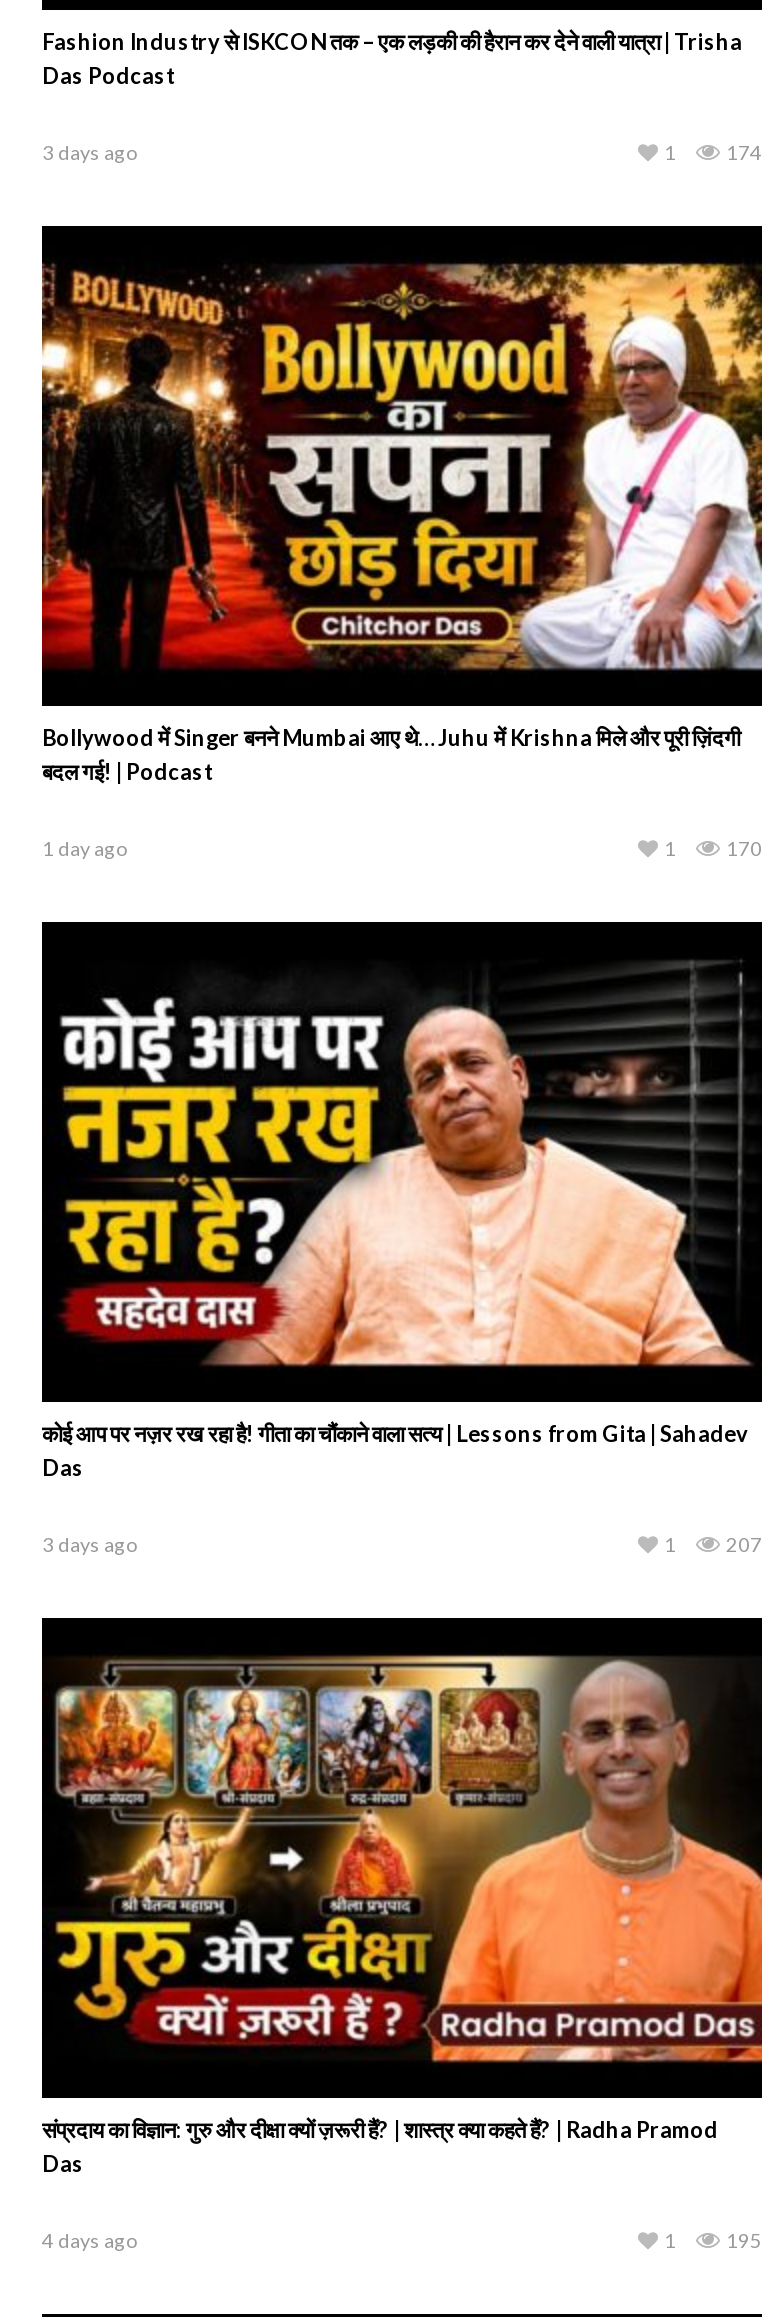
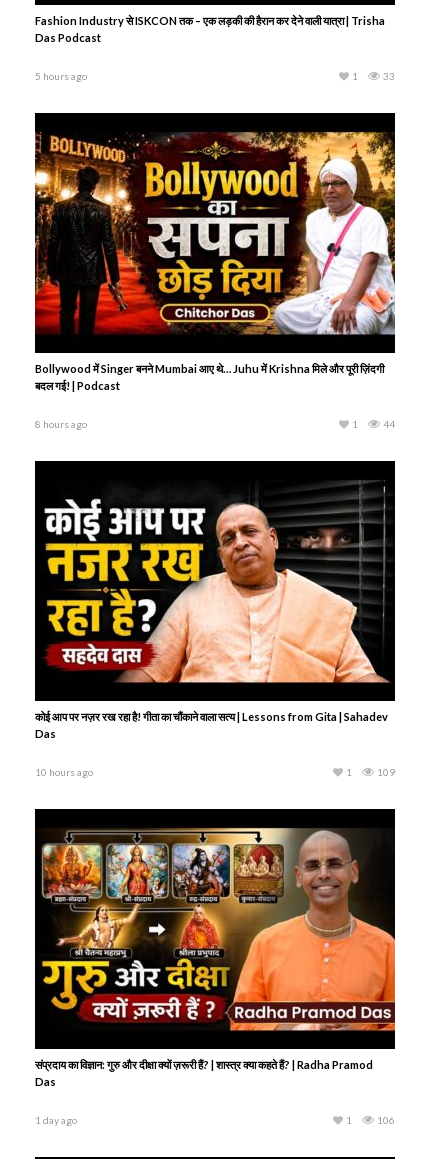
[42,141,136,165] 3 days ago -> [35,70,87,82] 5 hours ago
[726,141,762,165] 174 -> [383,70,395,82] 33
[42,837,126,861] 1 day ago -> [35,418,87,430] 8 hours ago
[726,837,762,861] 170 -> [383,418,395,430] 44
[42,1533,136,1557] 3 days ago -> [35,766,93,778] 10 hours ago
[726,1533,762,1557] 207 -> [377,766,395,778] 109
[42,2229,136,2253] 4 days ago -> [35,1114,77,1126] 1 day ago
[726,2229,762,2253] 195 -> [377,1114,395,1126] 106

